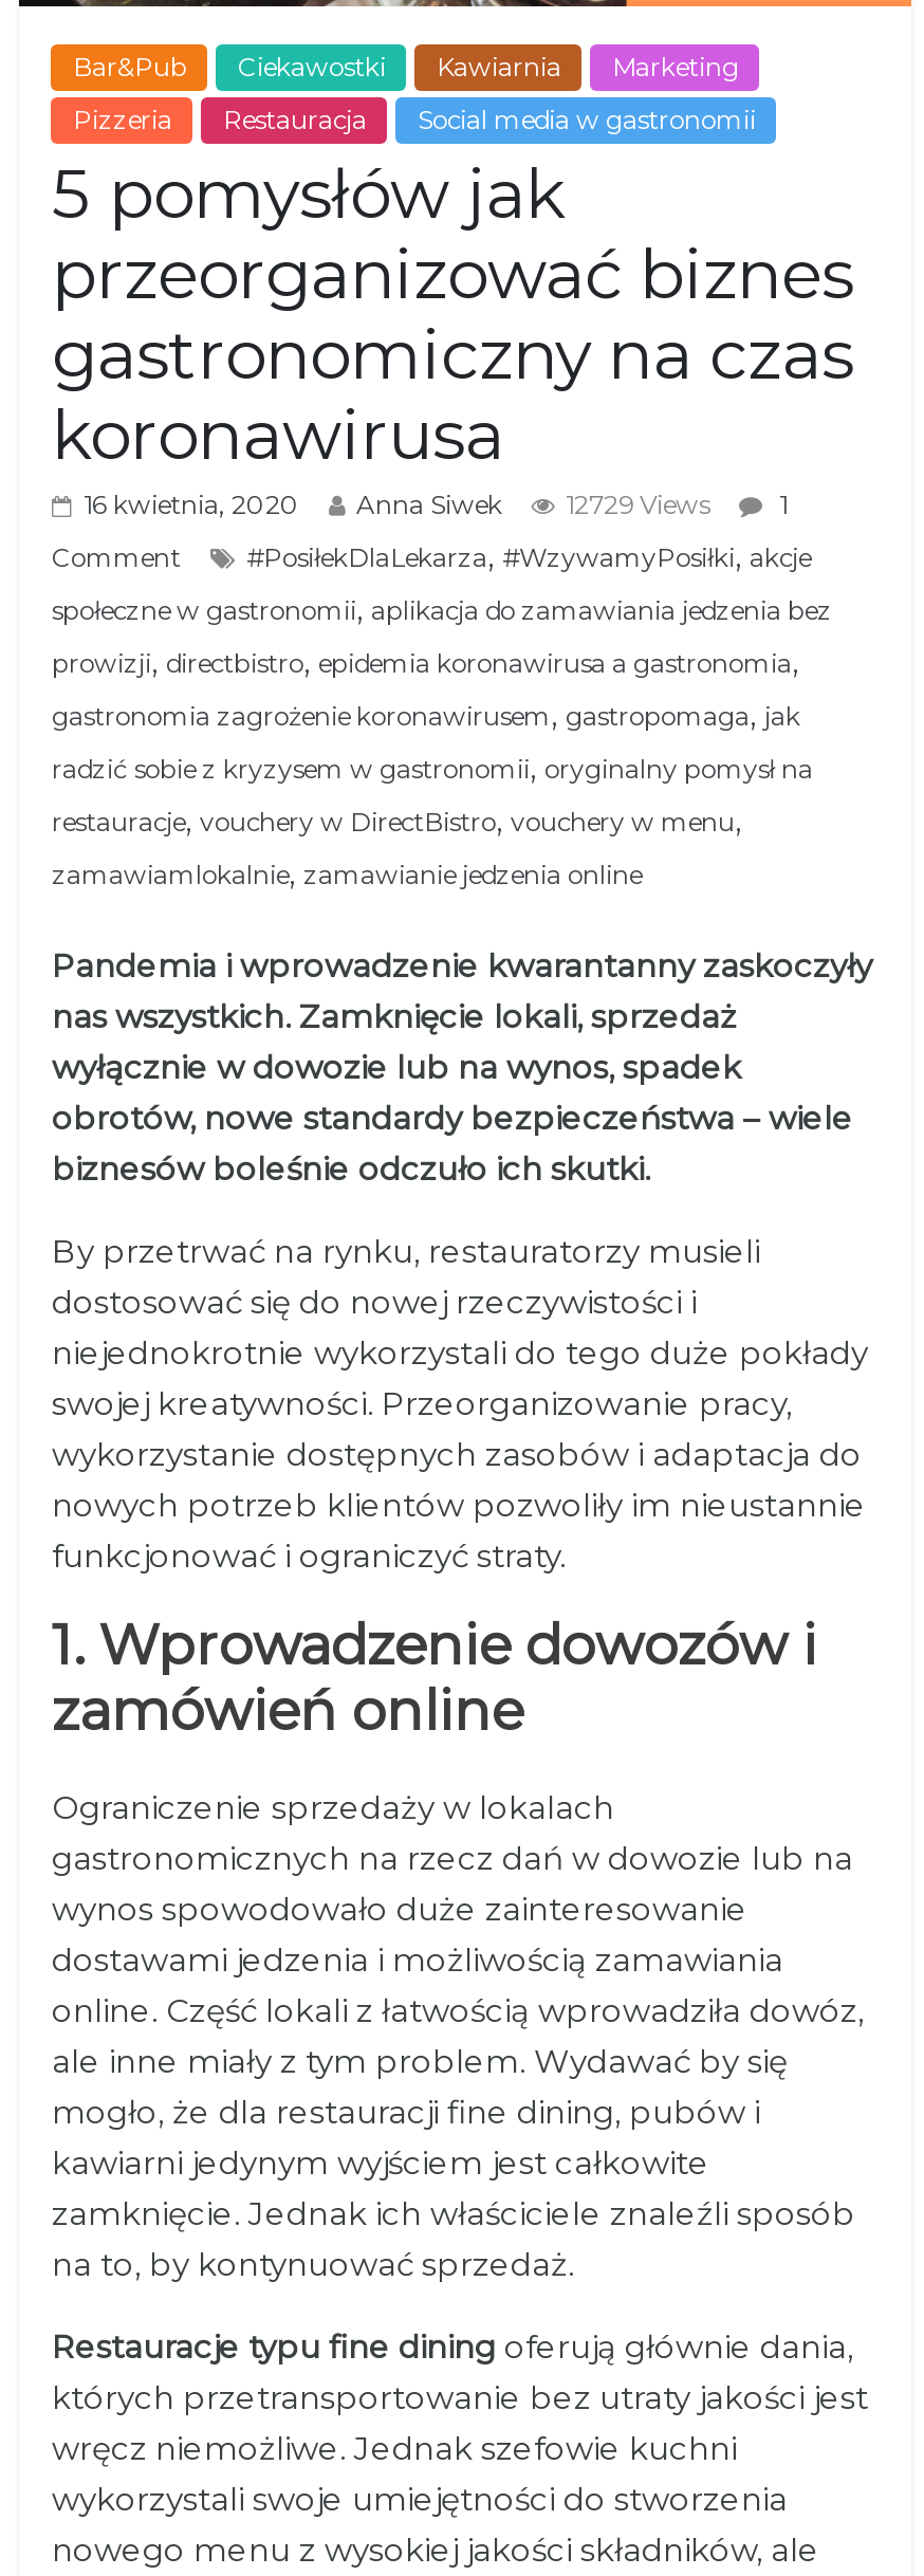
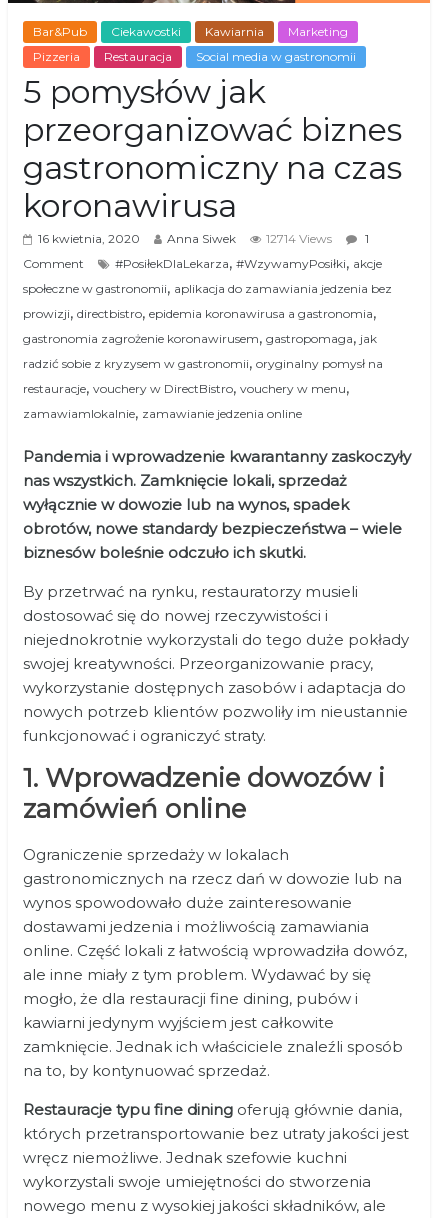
[83,489,787,520] 16 kwietnia, 2020 Anna Siwek 12729 Views 1 -> [38,231,369,246] 16 kwietnia, 2020 Anna Siwek 12714 Views 1

